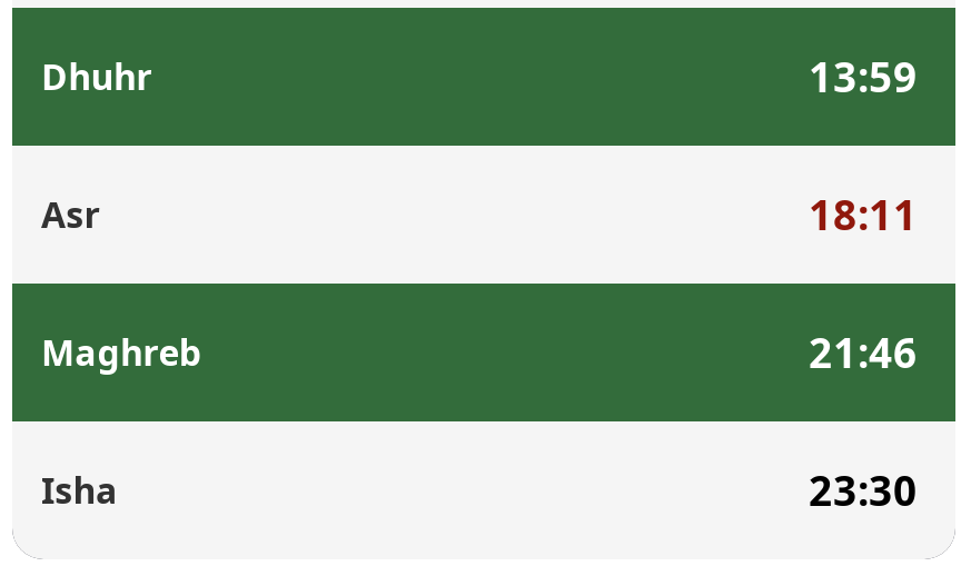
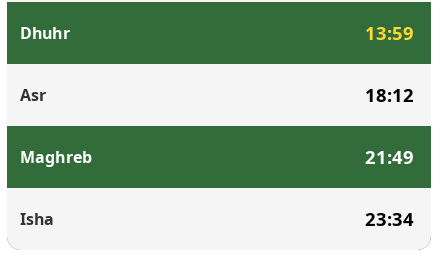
[809,186,918,241] 18:11 -> [365,82,414,107] 18:12
[809,324,918,379] 21:46 -> [365,144,414,169] 21:49
[809,461,918,517] 23:30 -> [365,206,414,231] 23:34

